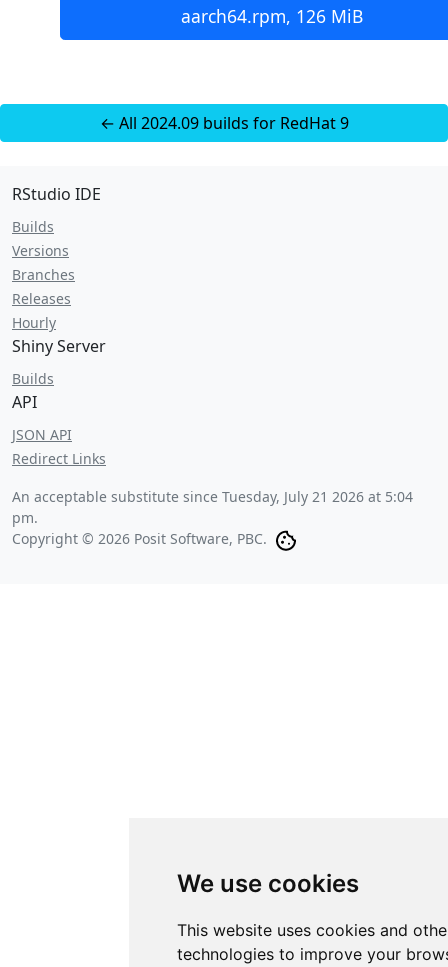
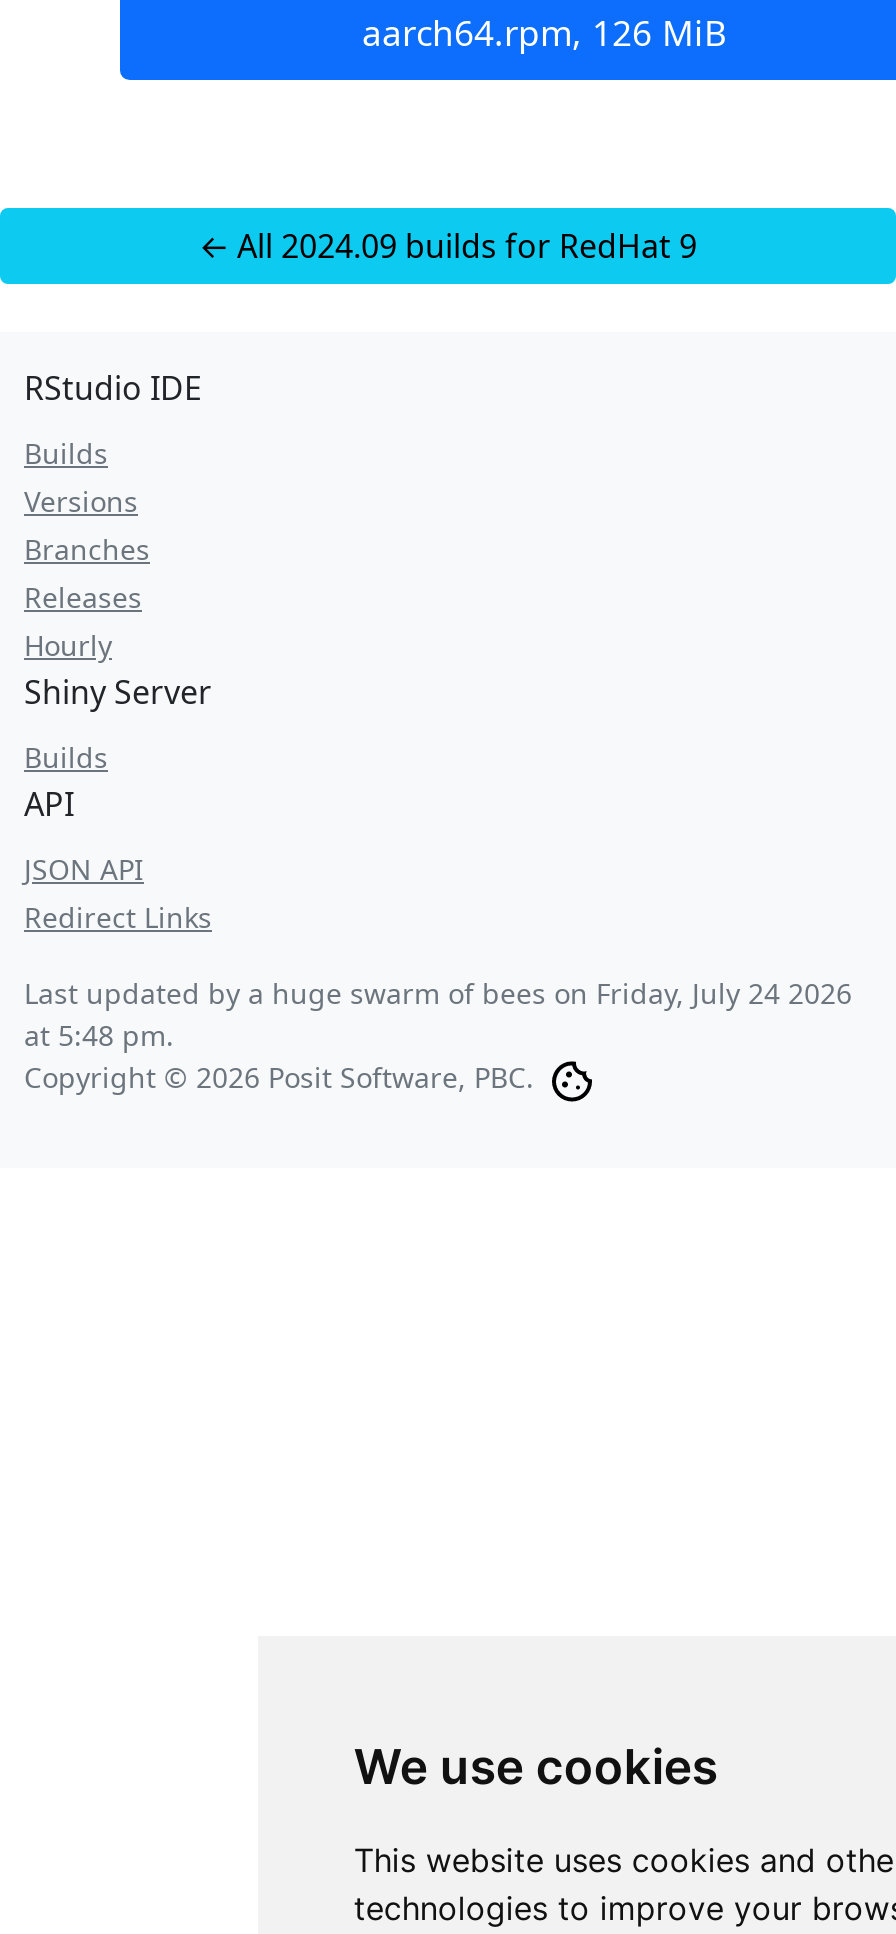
[12,487,413,527] An acceptable substitute since Tuesday, July 21 2026 at 5:04 | pm. -> [24,974,852,1054] Last updated by a huge swarm of bees on Friday, July 24 2026 | at 5:48 pm.

